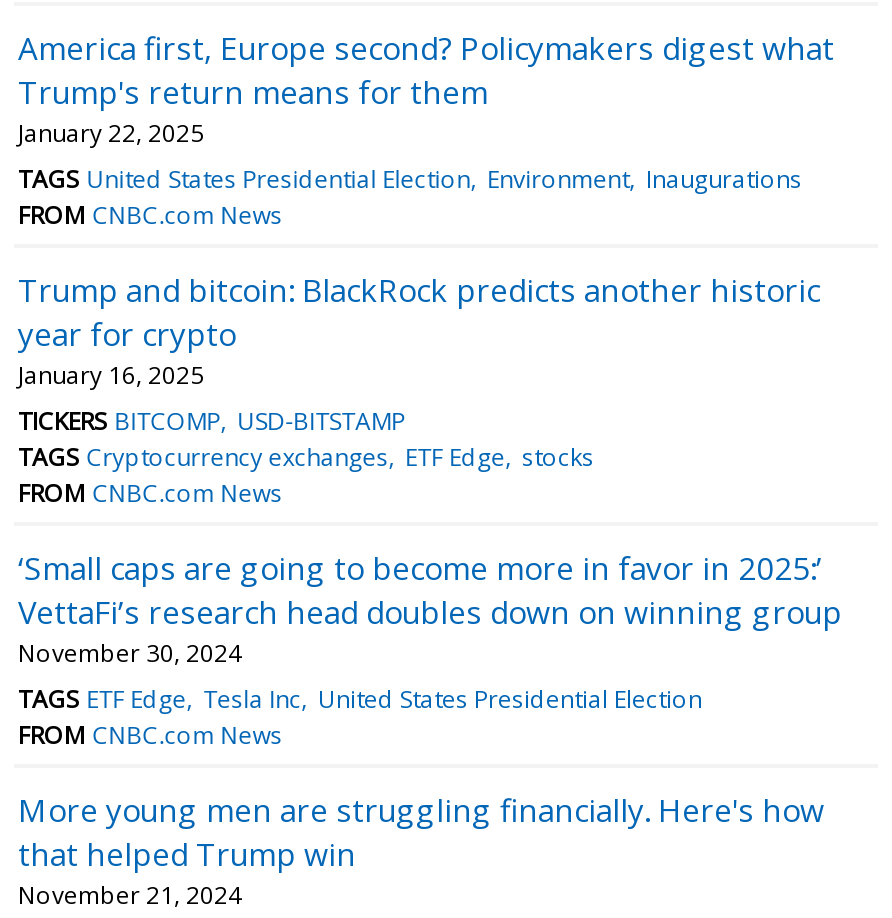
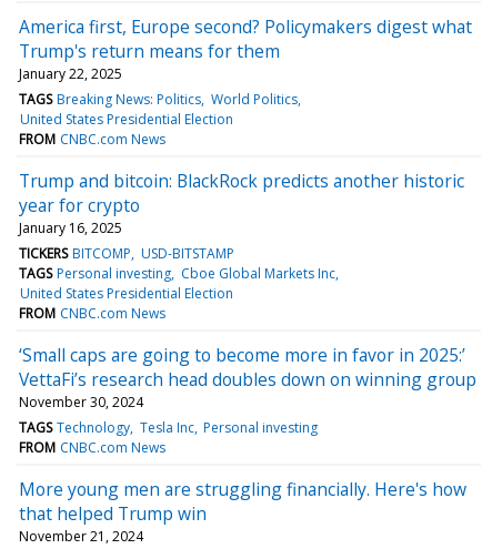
[18,162,802,196] TAGS United States Presidential Election Environment Inaugurations -> [19,90,297,128] TAGS Breaking News: Politics World Politics | United States Presidential Election
[18,440,594,474] TAGS Cryptocurrency exchanges ETF Edge stocks -> [19,264,335,303] TAGS Personal investing Cboe Global Markets Inc | United States Presidential Election
[18,682,702,716] TAGS ETF Edge Tesla Inc United States Presidential Election -> [19,418,318,437] TAGS Technology Tesla Inc Personal investing

